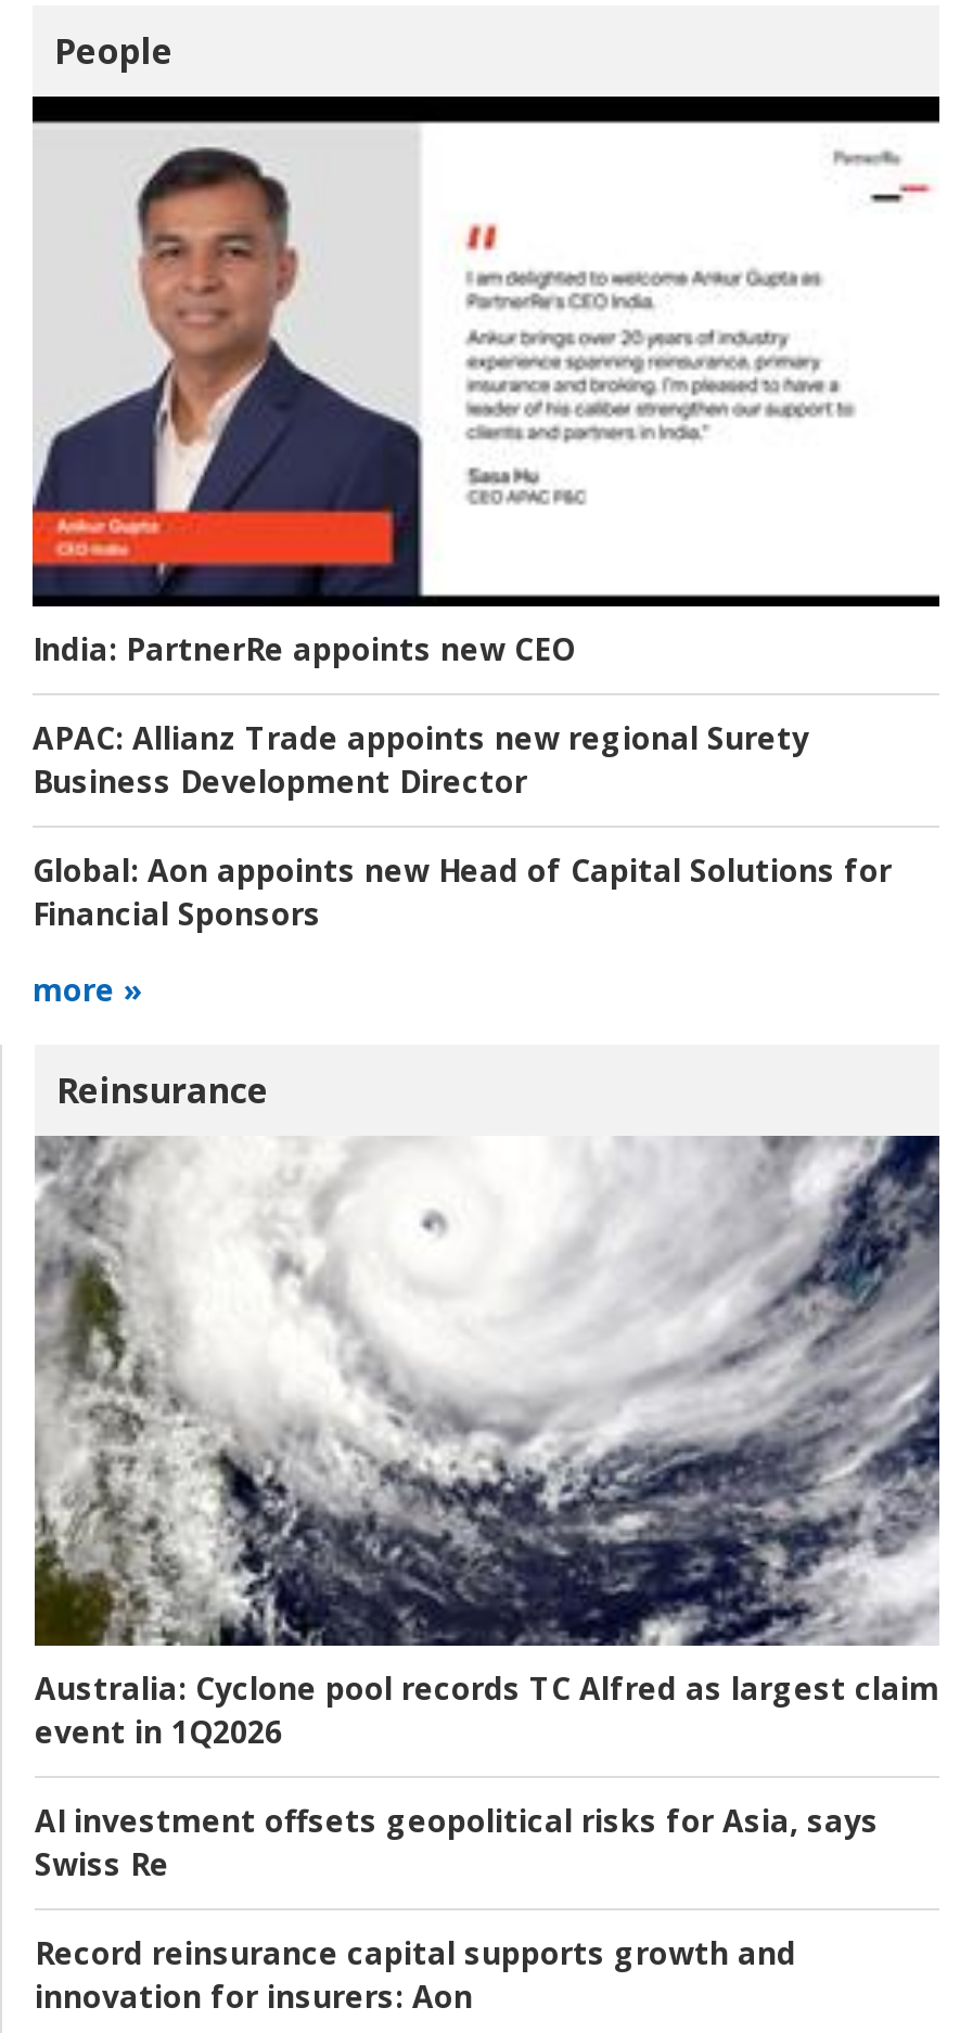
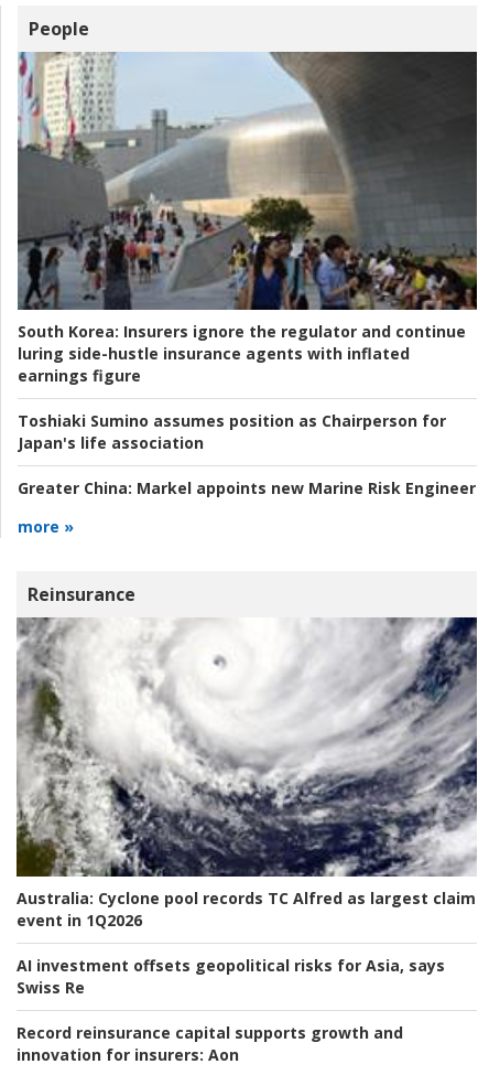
[30,93,939,670] [image] | India: PartnerRe appoints new CEO -> [17,51,478,386] [image] | South Korea: Insurers ignore the regulator and continue | luring side-hustle insurance agents with inflated | earnings figure
[33,717,809,802] APAC: Allianz Trade appoints new regional Surety | Business Development Director -> [18,410,446,453] Toshiaki Sumino assumes position as Chairperson for | Japan's life association
[33,850,892,934] Global: Aon appoints new Head of Capital Solutions for | Financial Sponsors -> [18,477,476,498] Greater China: Markel appoints new Marine Risk Engineer

